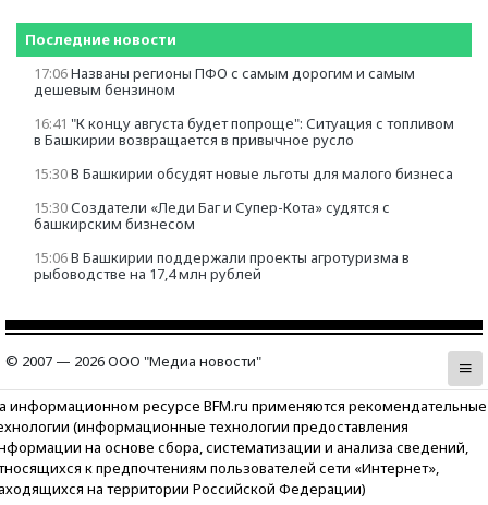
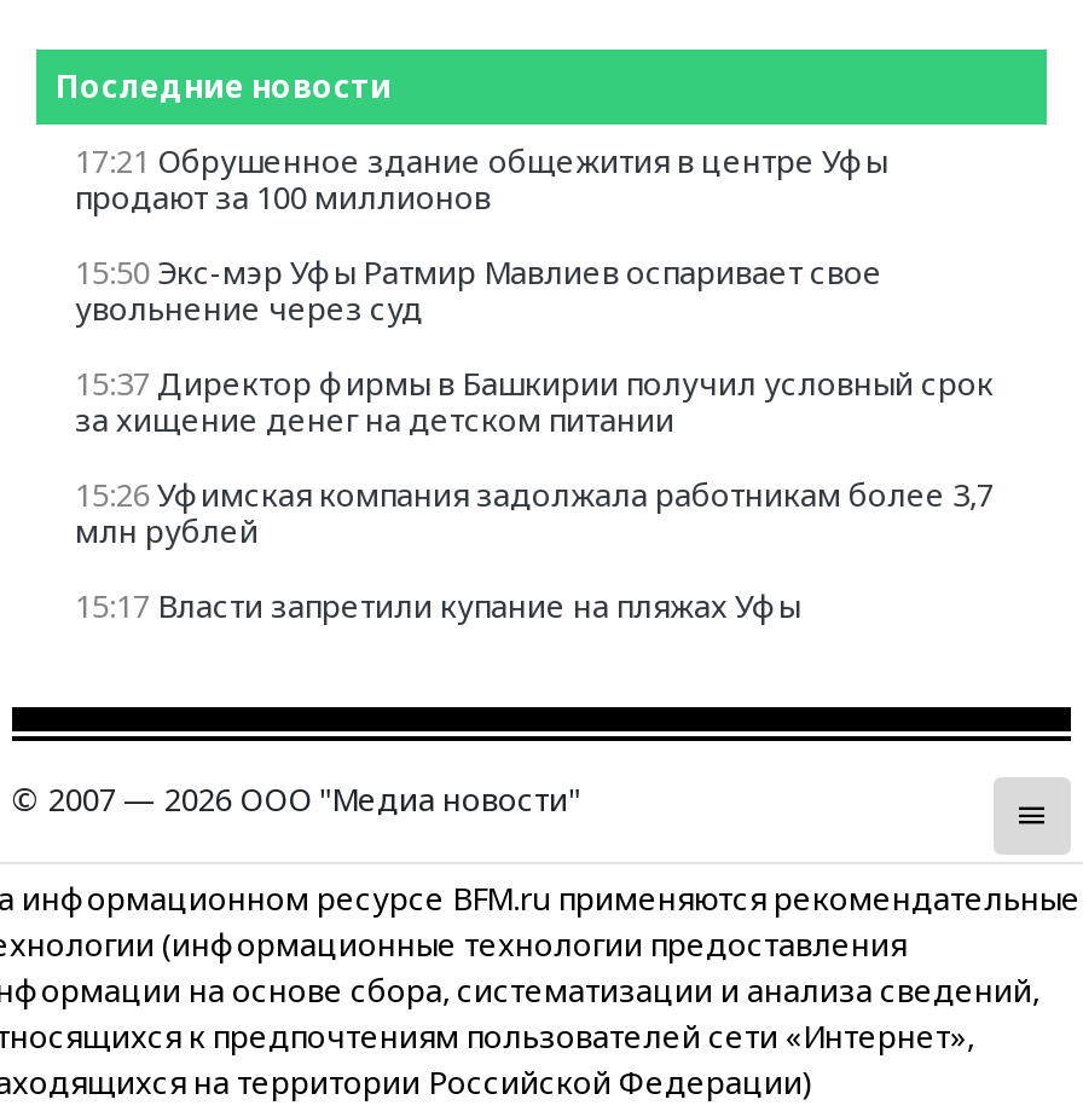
[34,63,415,99] 17:06 Названы регионы ПФО с самым дорогим и самым | дешевым бензином -> [75,138,887,218] 17:21 Обрушенное здание общежития в центре Уфы | продают за 100 миллионов
[34,113,454,149] 16:41 "К концу августа будет попроще": Ситуация с топливом | в Башкирии возвращается в привычное русло -> [75,249,882,329] 15:50 Экс-мэр Уфы Ратмир Мавлиев оспаривает свое | увольнение через суд
[34,163,453,183] 15:30 В Башкирии обсудят новые льготы для малого бизнеса -> [75,360,994,440] 15:37 Директор фирмы в Башкирии получил условный срок | за хищение денег на детском питании
[34,197,390,233] 15:30 Создатели «Леди Баг и Супер-Кота» судятся с | башкирским бизнесом -> [75,471,994,551] 15:26 Уфимская компания задолжала работникам более 3,7 | млн рублей
[34,247,410,283] 15:06 В Башкирии поддержали проекты агротуризма в | рыбоводстве на 17,4 млн рублей -> [75,583,800,626] 15:17 Власти запретили купание на пляжах Уфы

